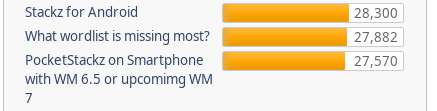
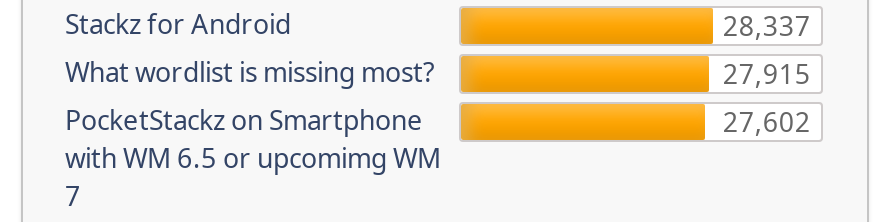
[354,4,398,22] 28,300 -> [723,8,811,44] 28,337
[354,28,398,46] 27,882 -> [723,56,811,92] 27,915
[354,52,398,70] 27,570 -> [723,104,811,140] 27,602

